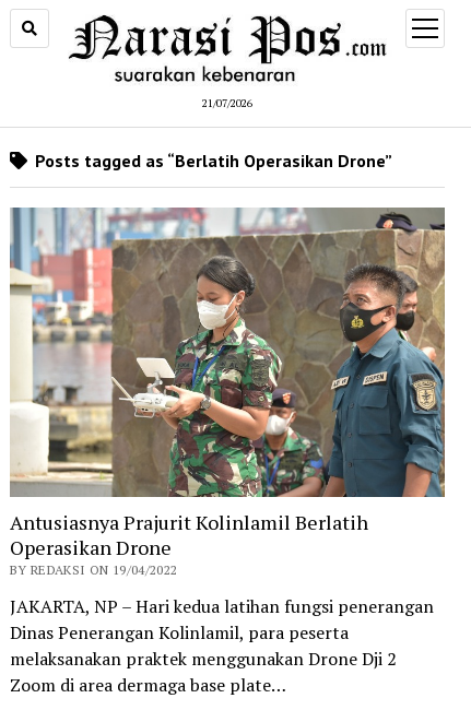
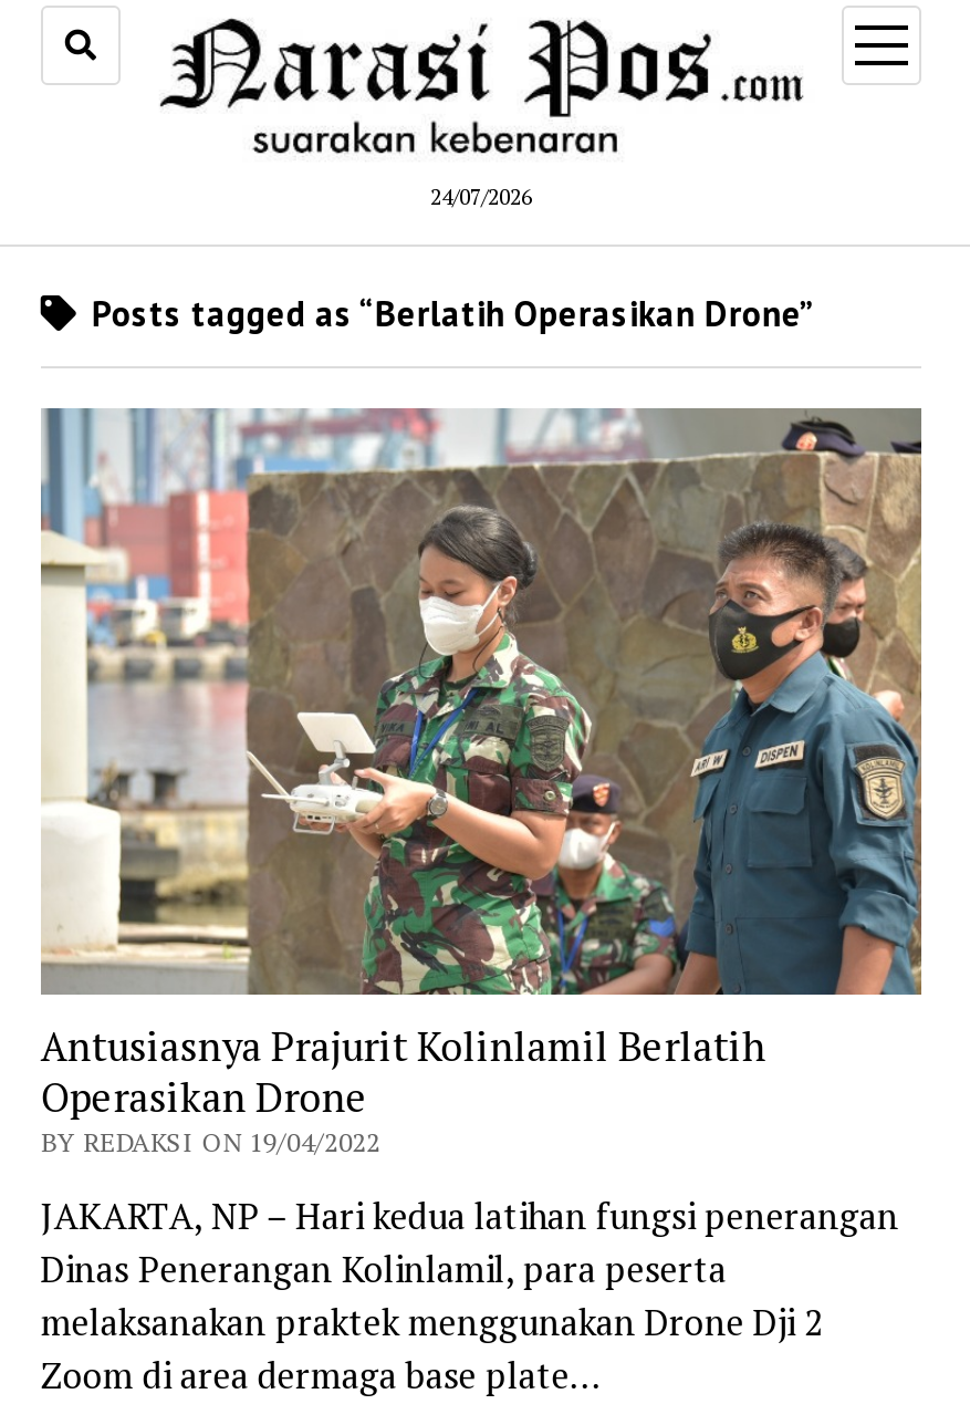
[202,96,252,110] 21/07/2026 -> [430,181,532,210] 24/07/2026

